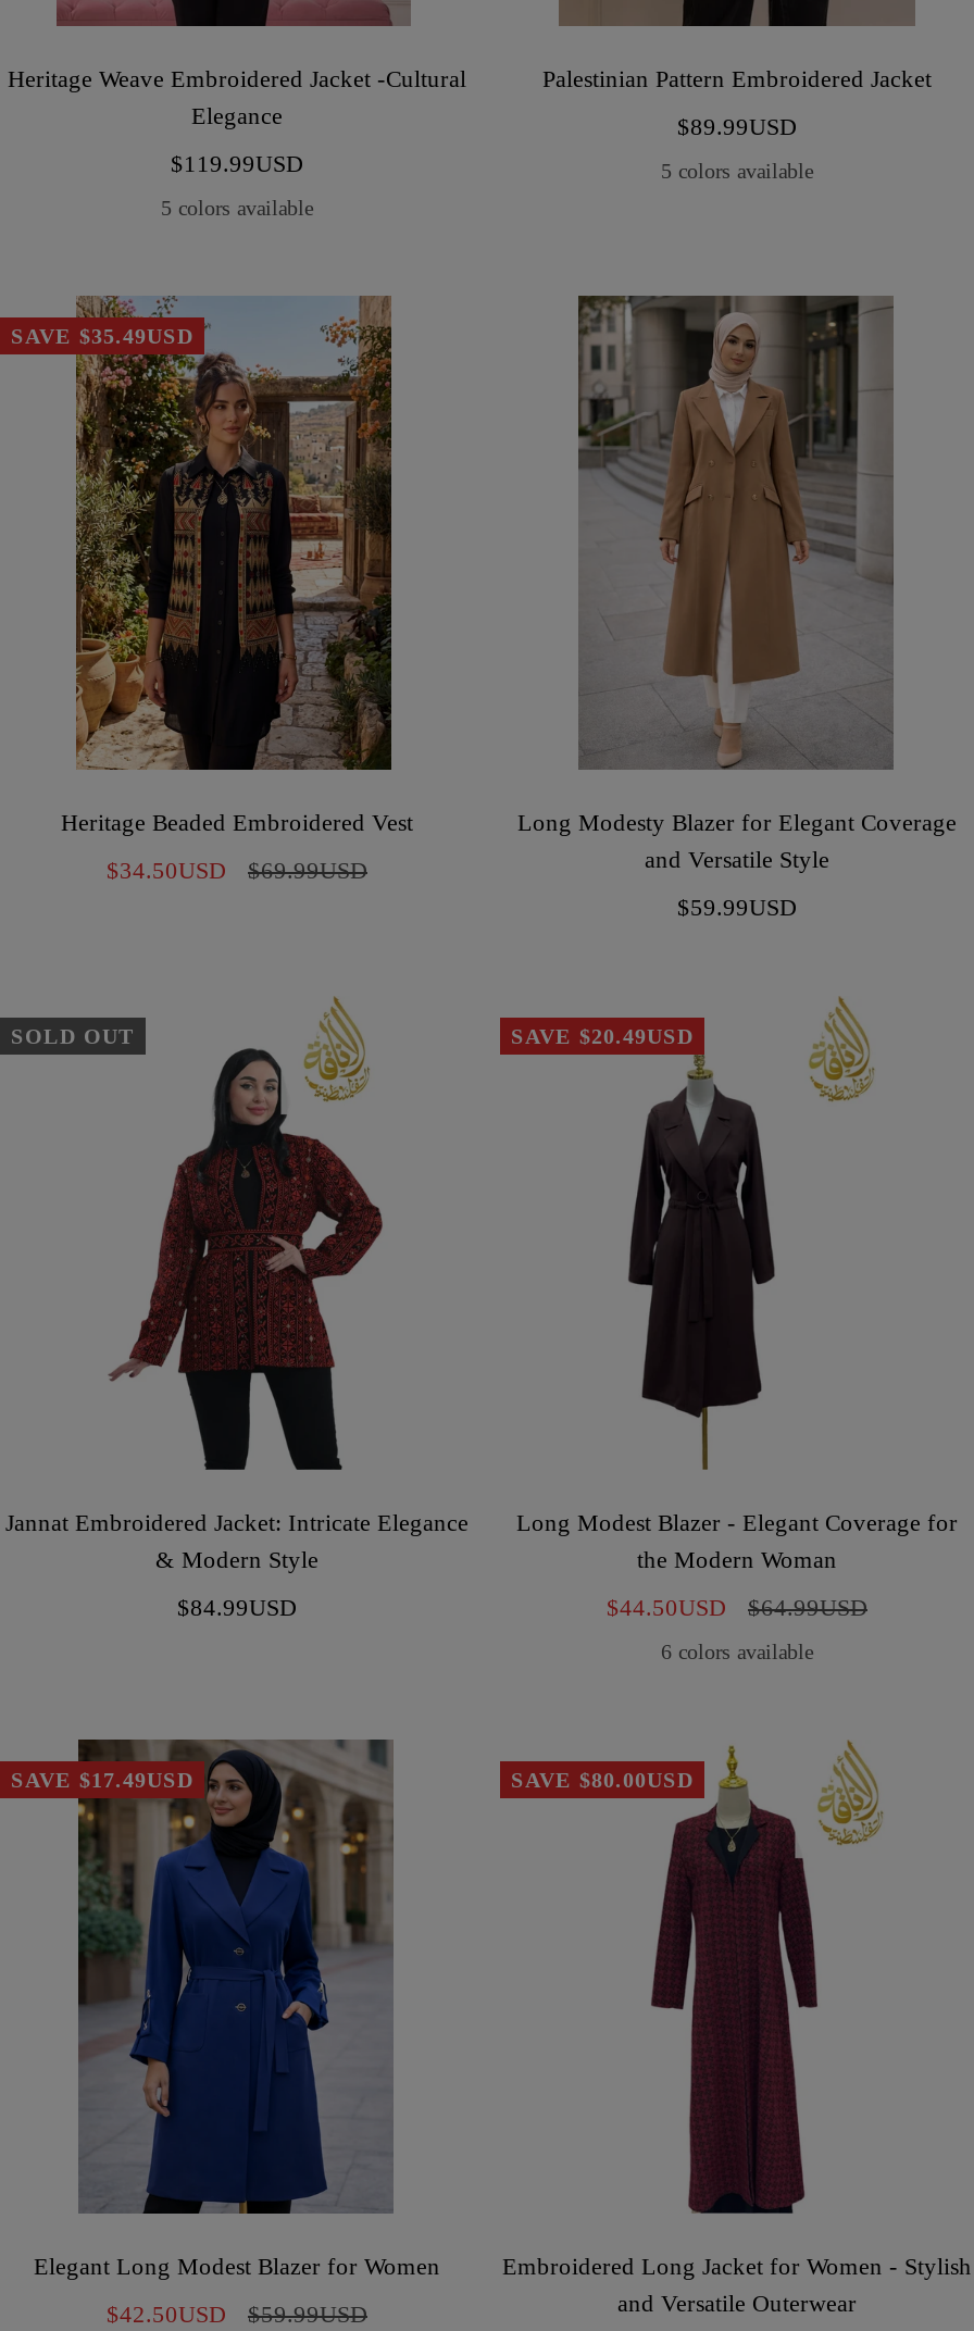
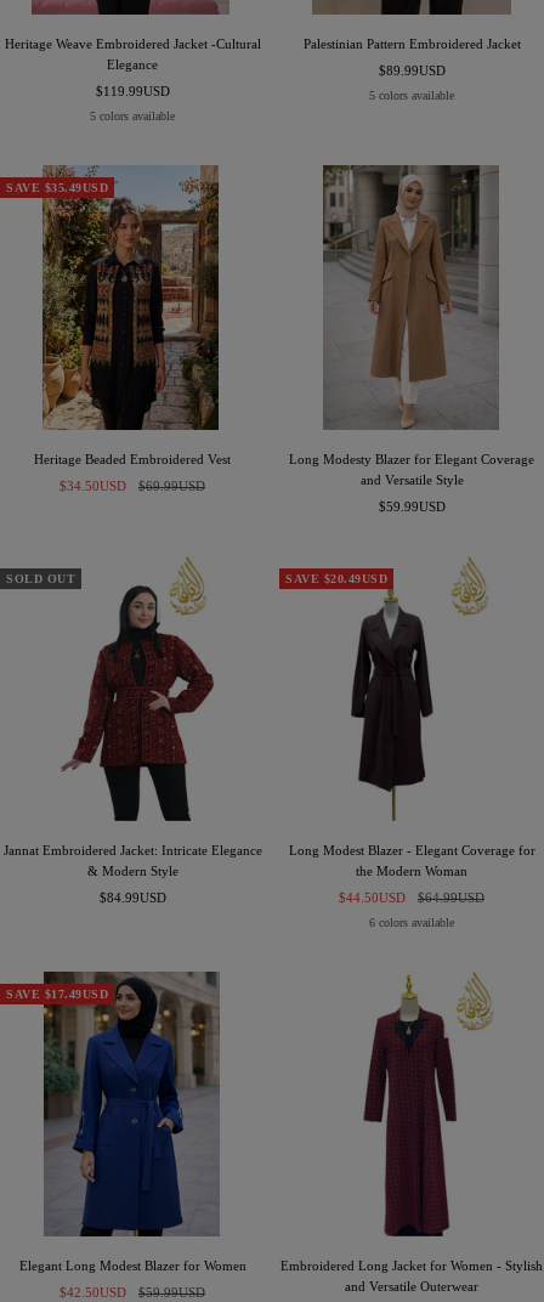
[511,1767,694,1791] SAVE $80.00USD -> none

